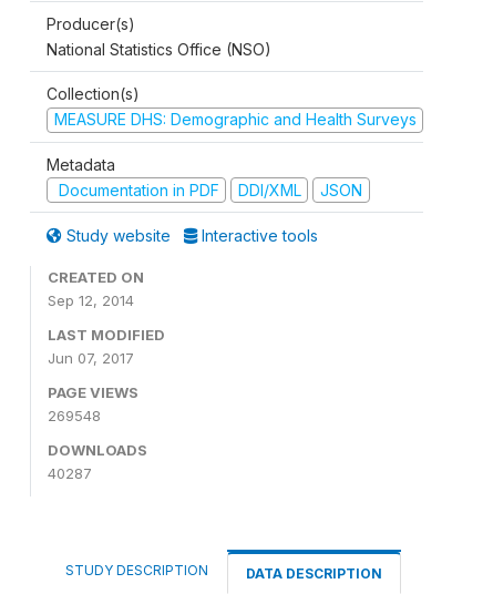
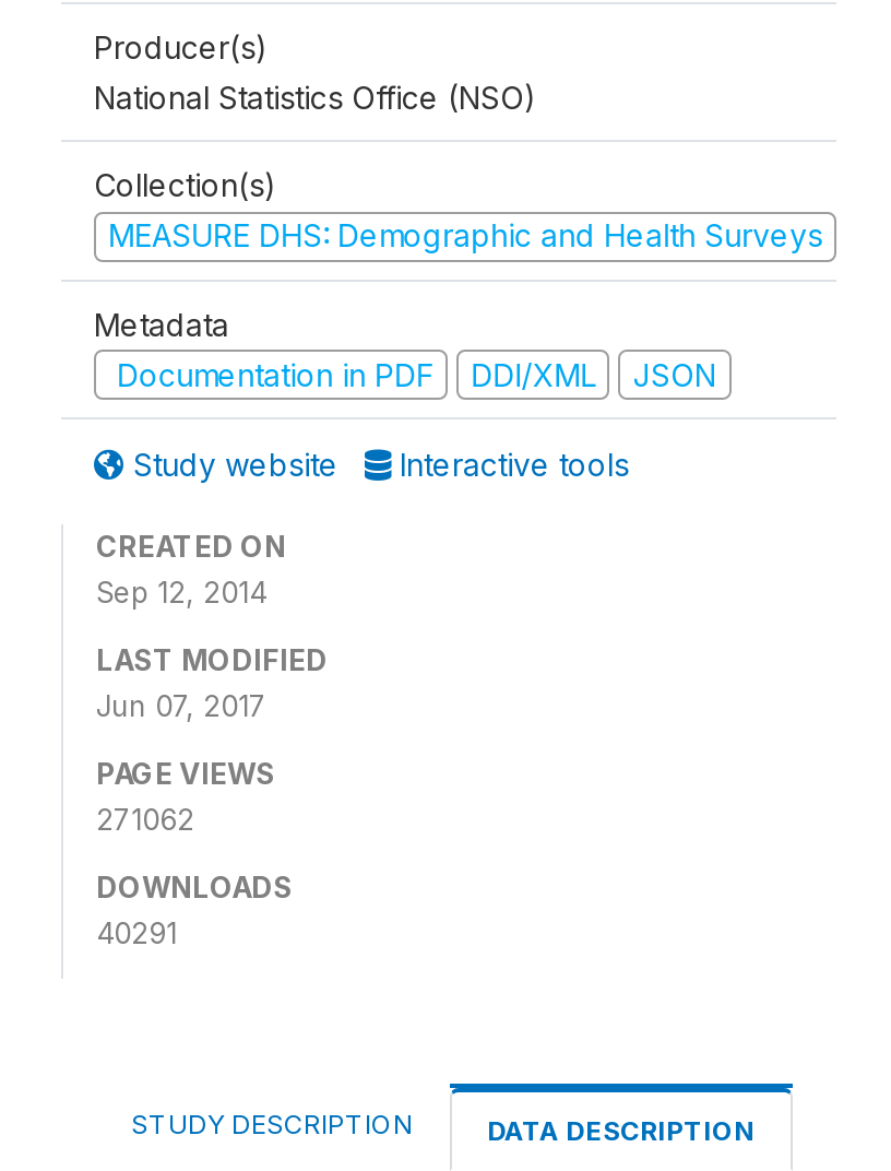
[48,407,101,424] 269548 -> [96,802,194,837] 271062
[48,464,92,482] 40287 -> [96,915,177,950] 40291

